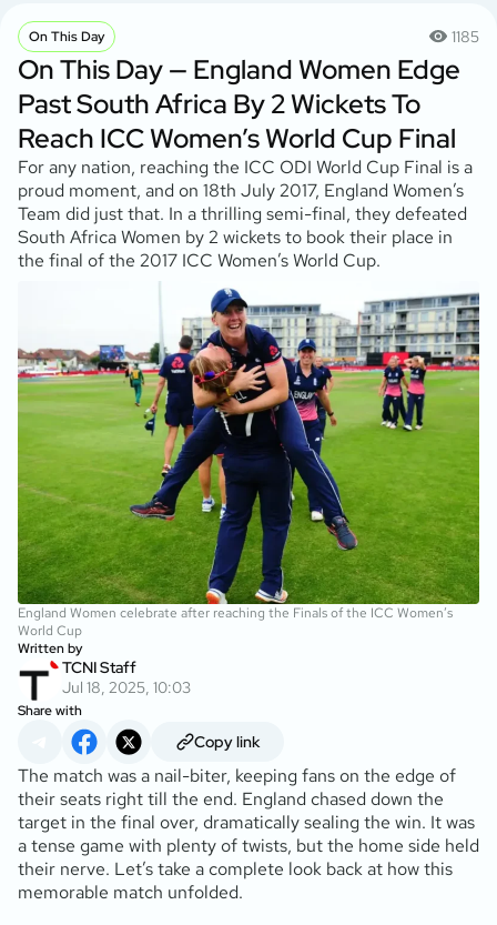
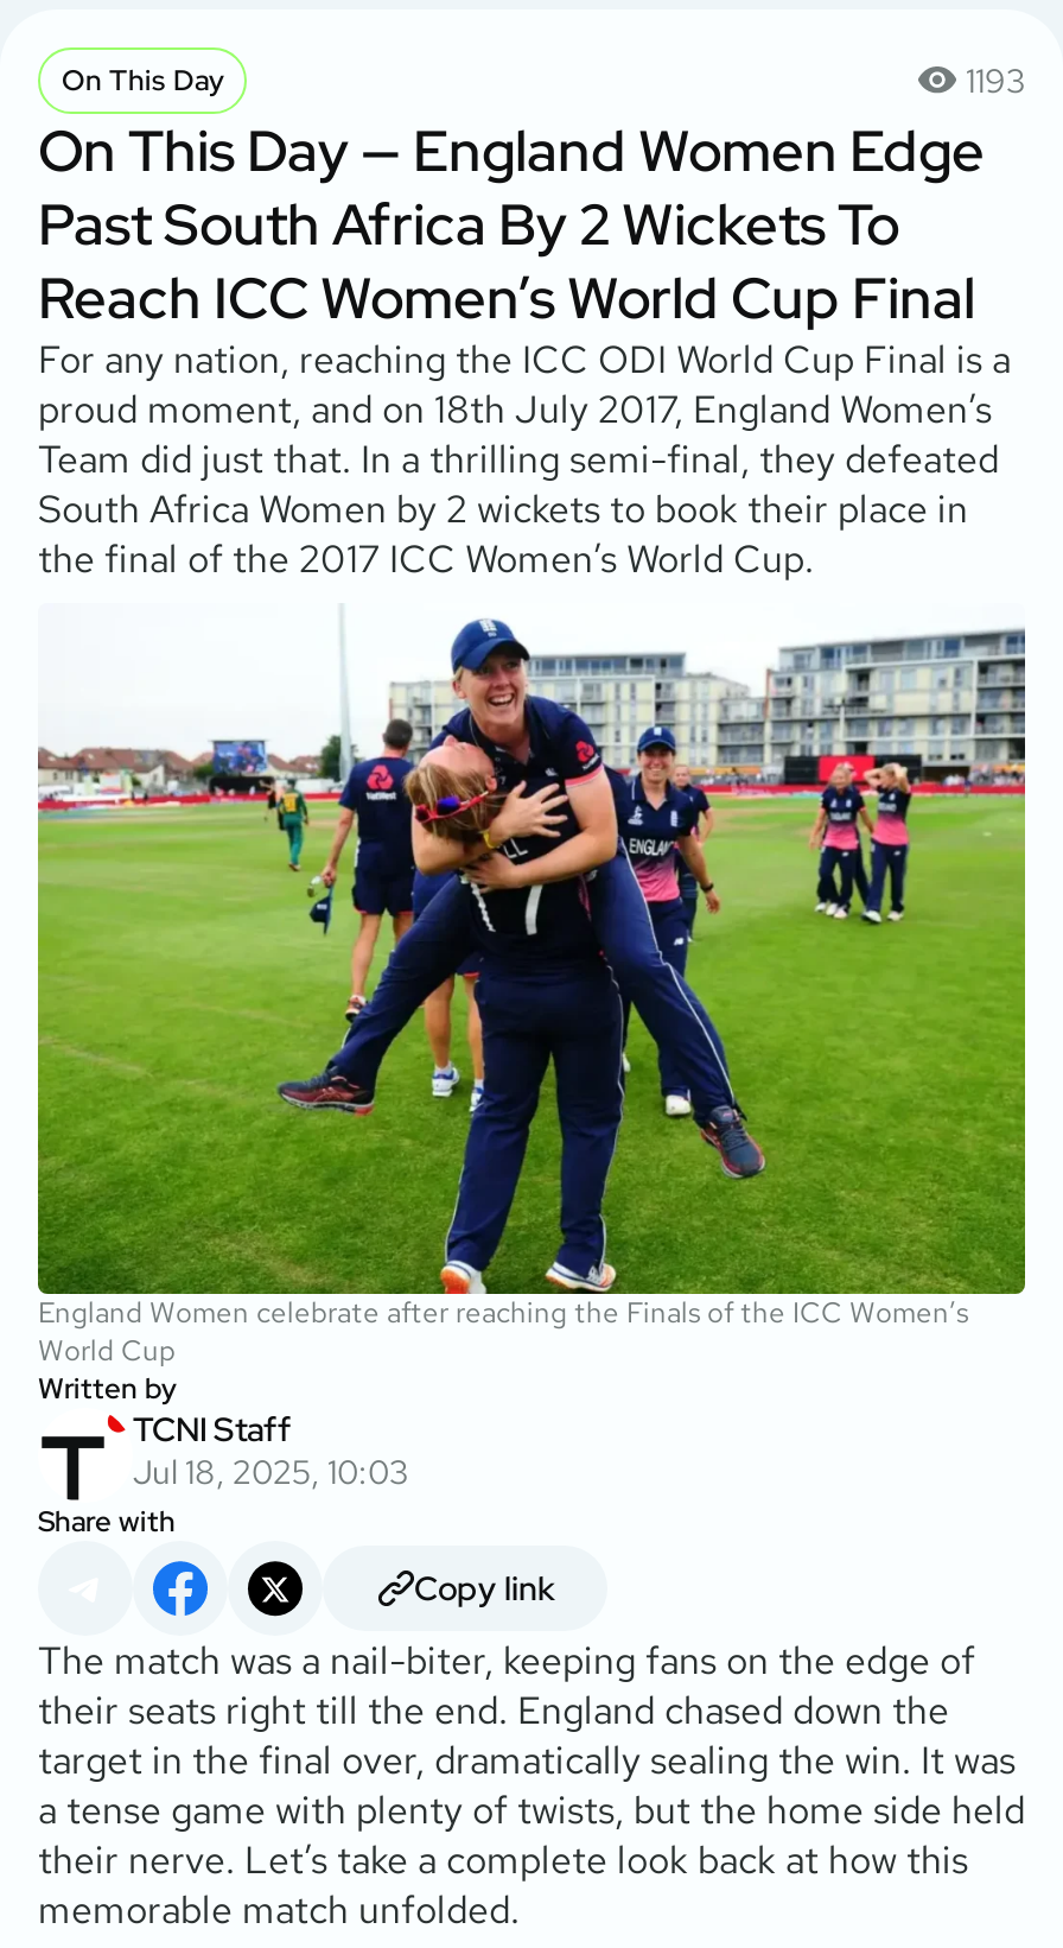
[452,27,479,47] 1185 -> [966,59,1025,102] 1193

